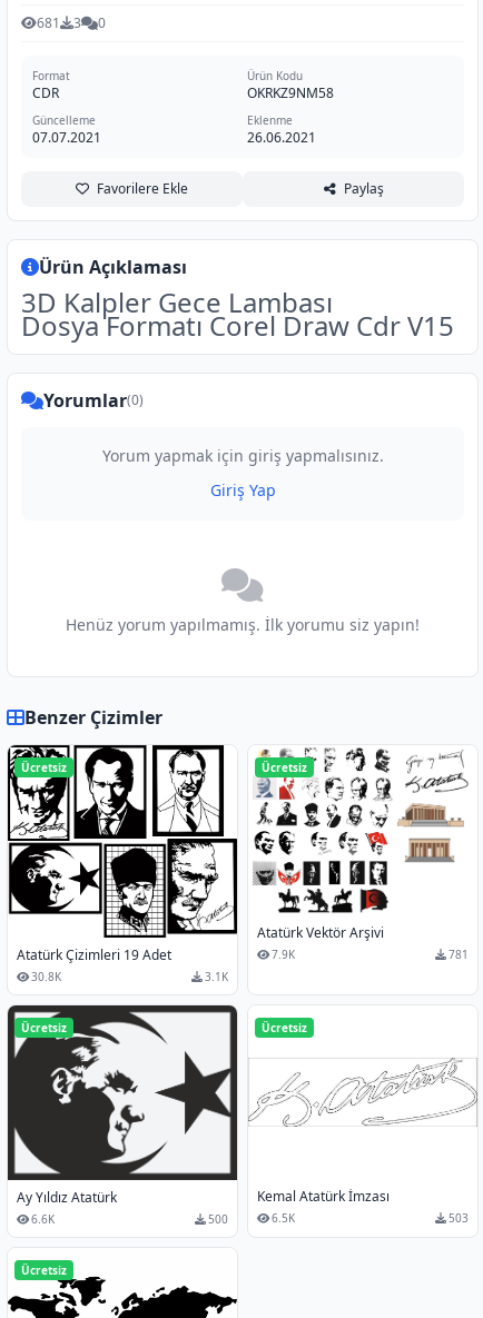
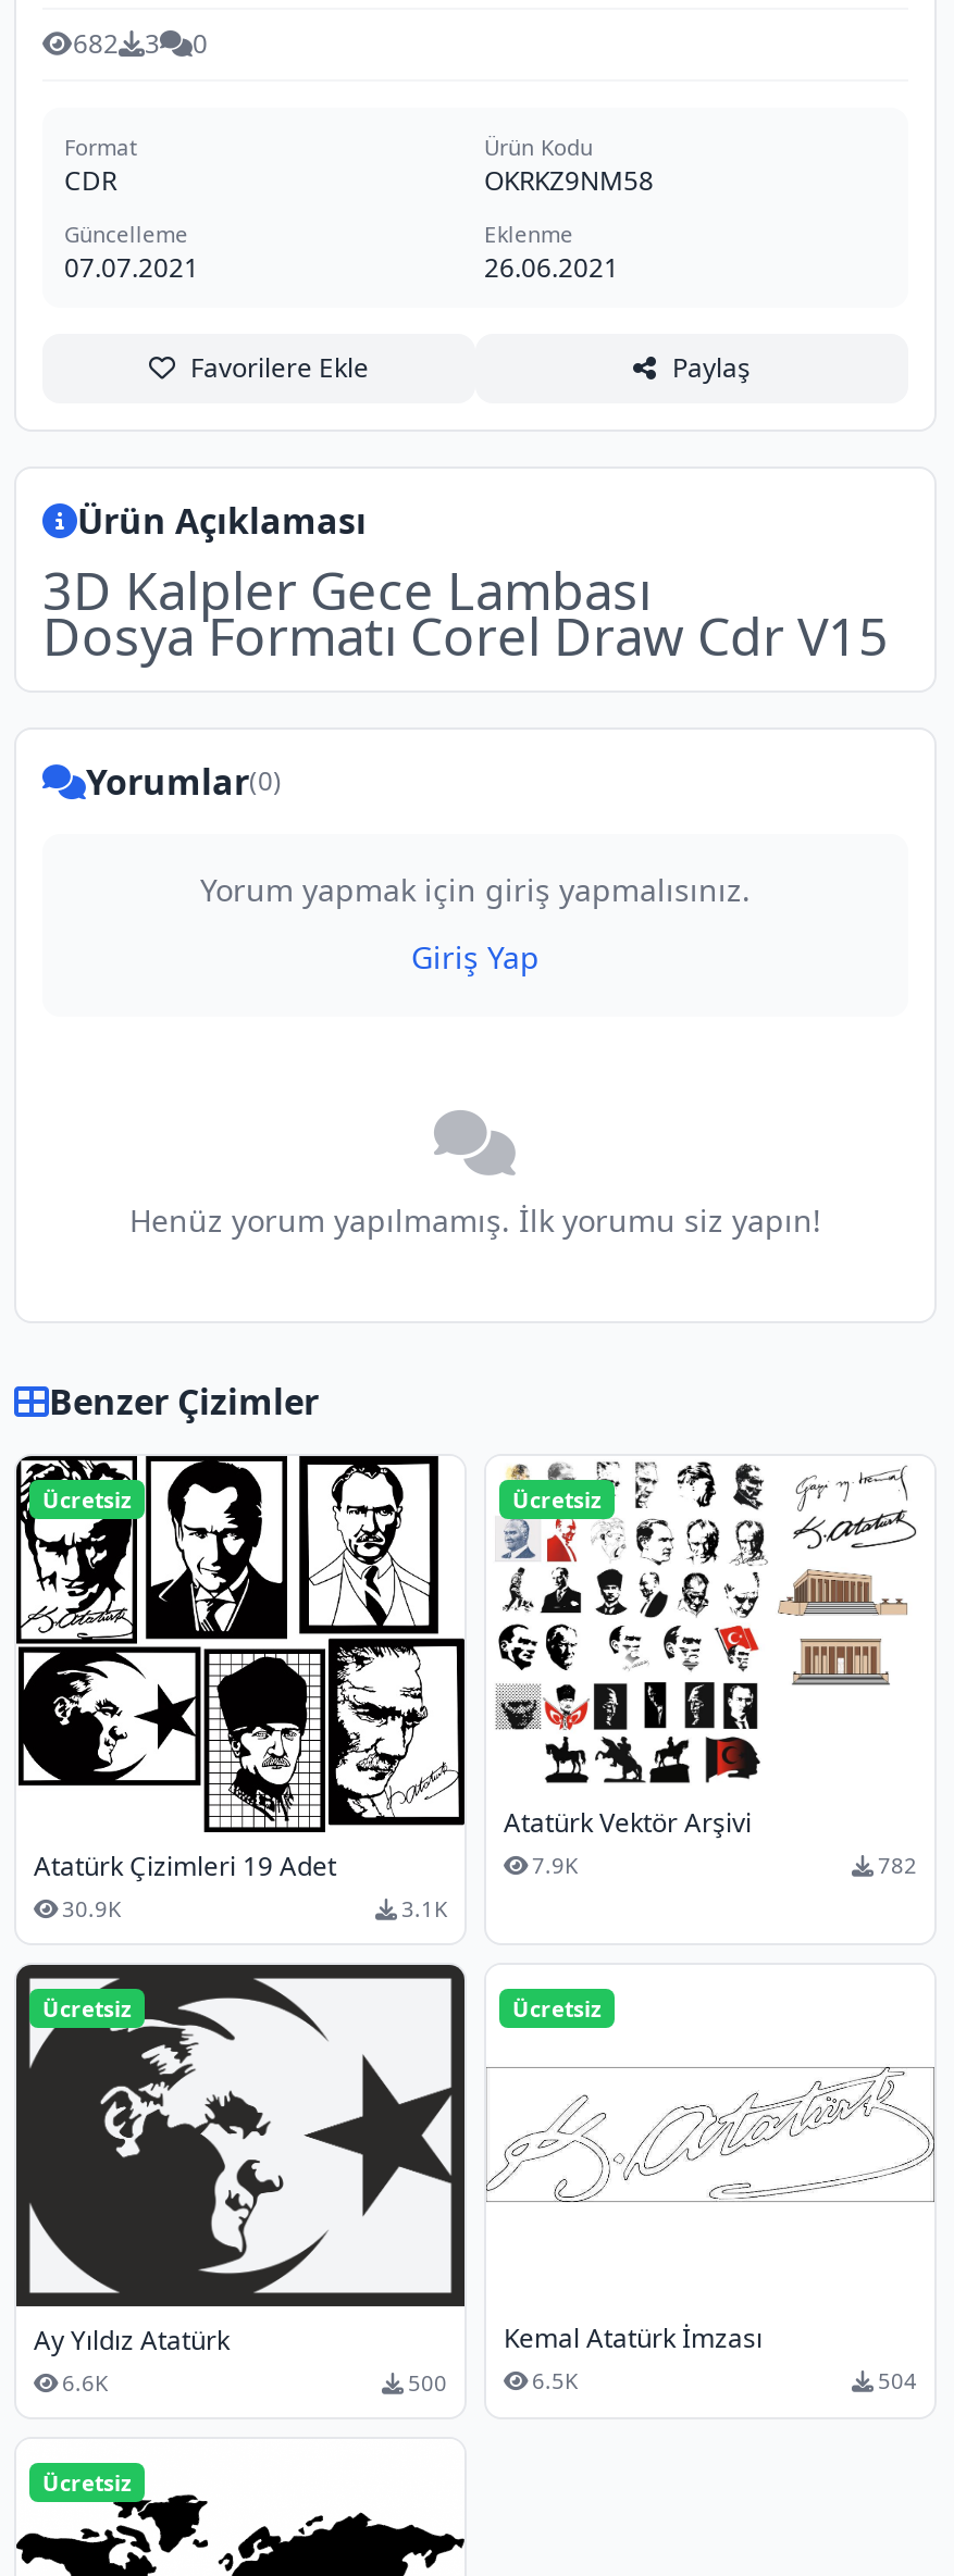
[37,13,106,32] 681 3 0 -> [73,24,208,61] 682 3 0
[448,947,469,962] 781 -> [878,1850,917,1880] 782
[31,969,61,984] 30.8K -> [62,1893,121,1924] 30.9K
[448,1210,469,1226] 503 -> [878,2365,917,2396] 504

